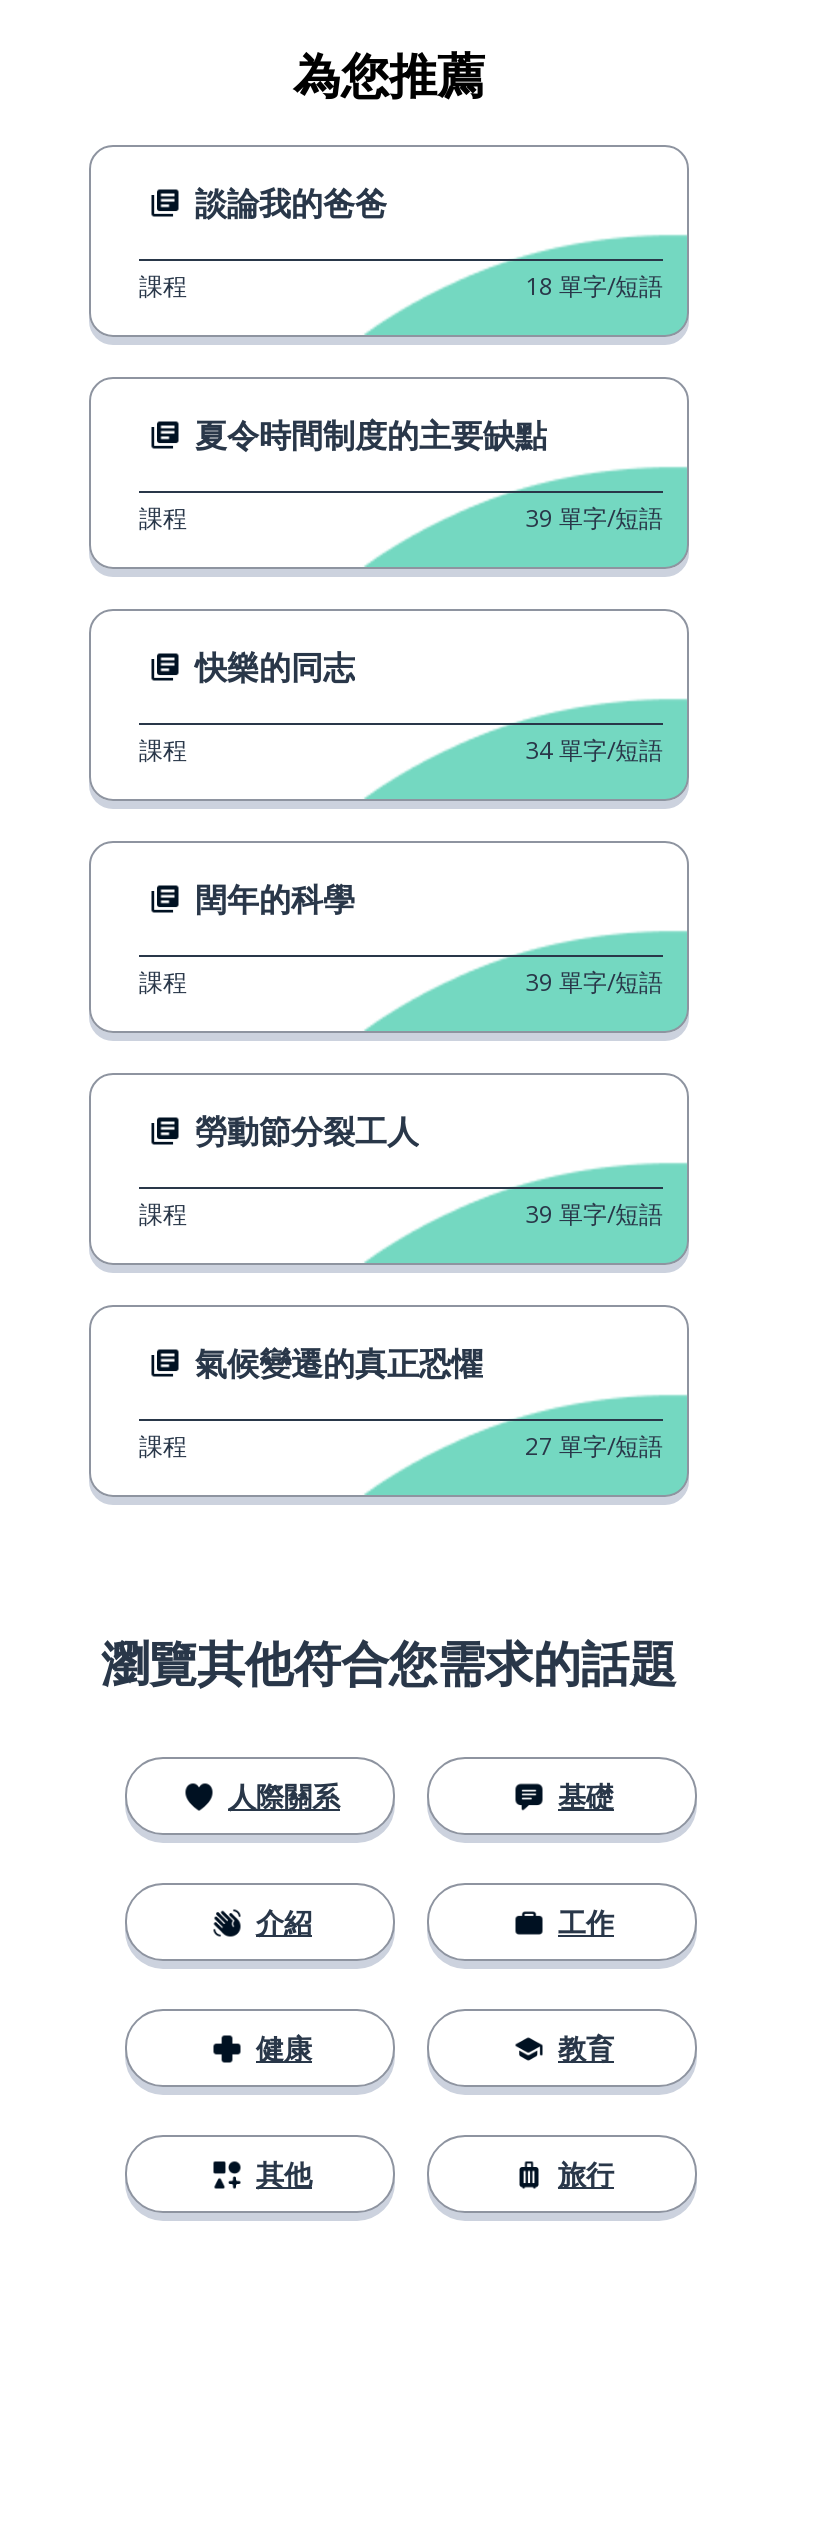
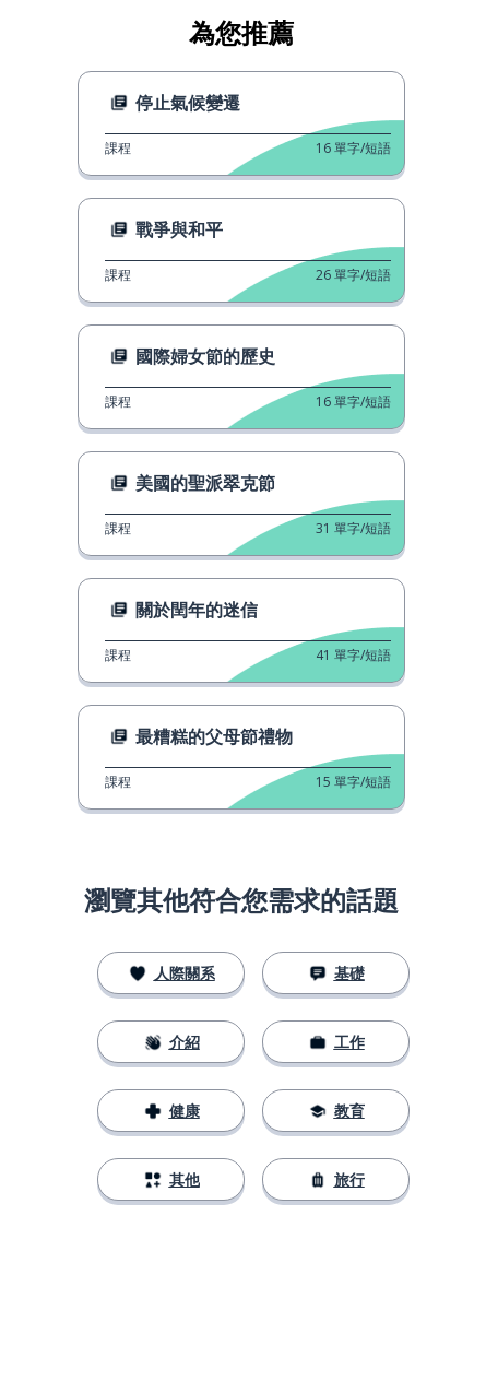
[195,181,387,225] 談論我的爸爸 -> [135,90,240,115] 停止氣候變遷
[525,269,663,303] 18 單字/短語 -> [316,139,391,157] 16 單字/短語
[195,413,547,457] 夏令時間制度的主要缺點 -> [135,217,223,241] 戰爭與和平
[525,501,663,535] 39 單字/短語 -> [316,265,391,284] 26 單字/短語
[195,645,355,689] 快樂的同志 -> [135,344,275,368] 國際婦女節的歷史
[525,733,663,767] 34 單字/短語 -> [316,392,391,411] 16 單字/短語
[195,877,355,921] 閏年的科學 -> [135,471,275,495] 美國的聖派翠克節
[525,965,663,999] 39 單字/短語 -> [316,519,391,537] 31 單字/短語
[195,1109,419,1153] 勞動節分裂工人 -> [135,597,258,621] 關於閏年的迷信
[525,1197,663,1231] 39 單字/短語 -> [316,645,391,664] 41 單字/短語
[195,1341,483,1385] 氣候變遷的真正恐懼 -> [135,724,293,748] 最糟糕的父母節禮物
[525,1429,663,1463] 27 單字/短語 -> [316,772,391,791] 15 單字/短語

